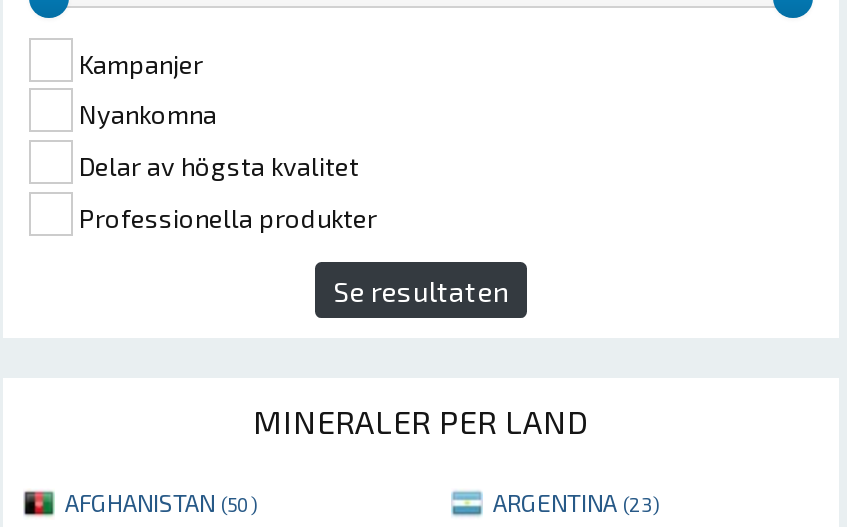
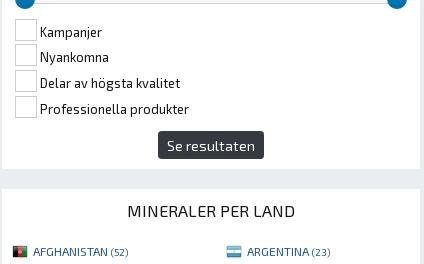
[65,489,257,517] AFGHANISTAN (50) -> [33,244,128,258] AFGHANISTAN (52)

